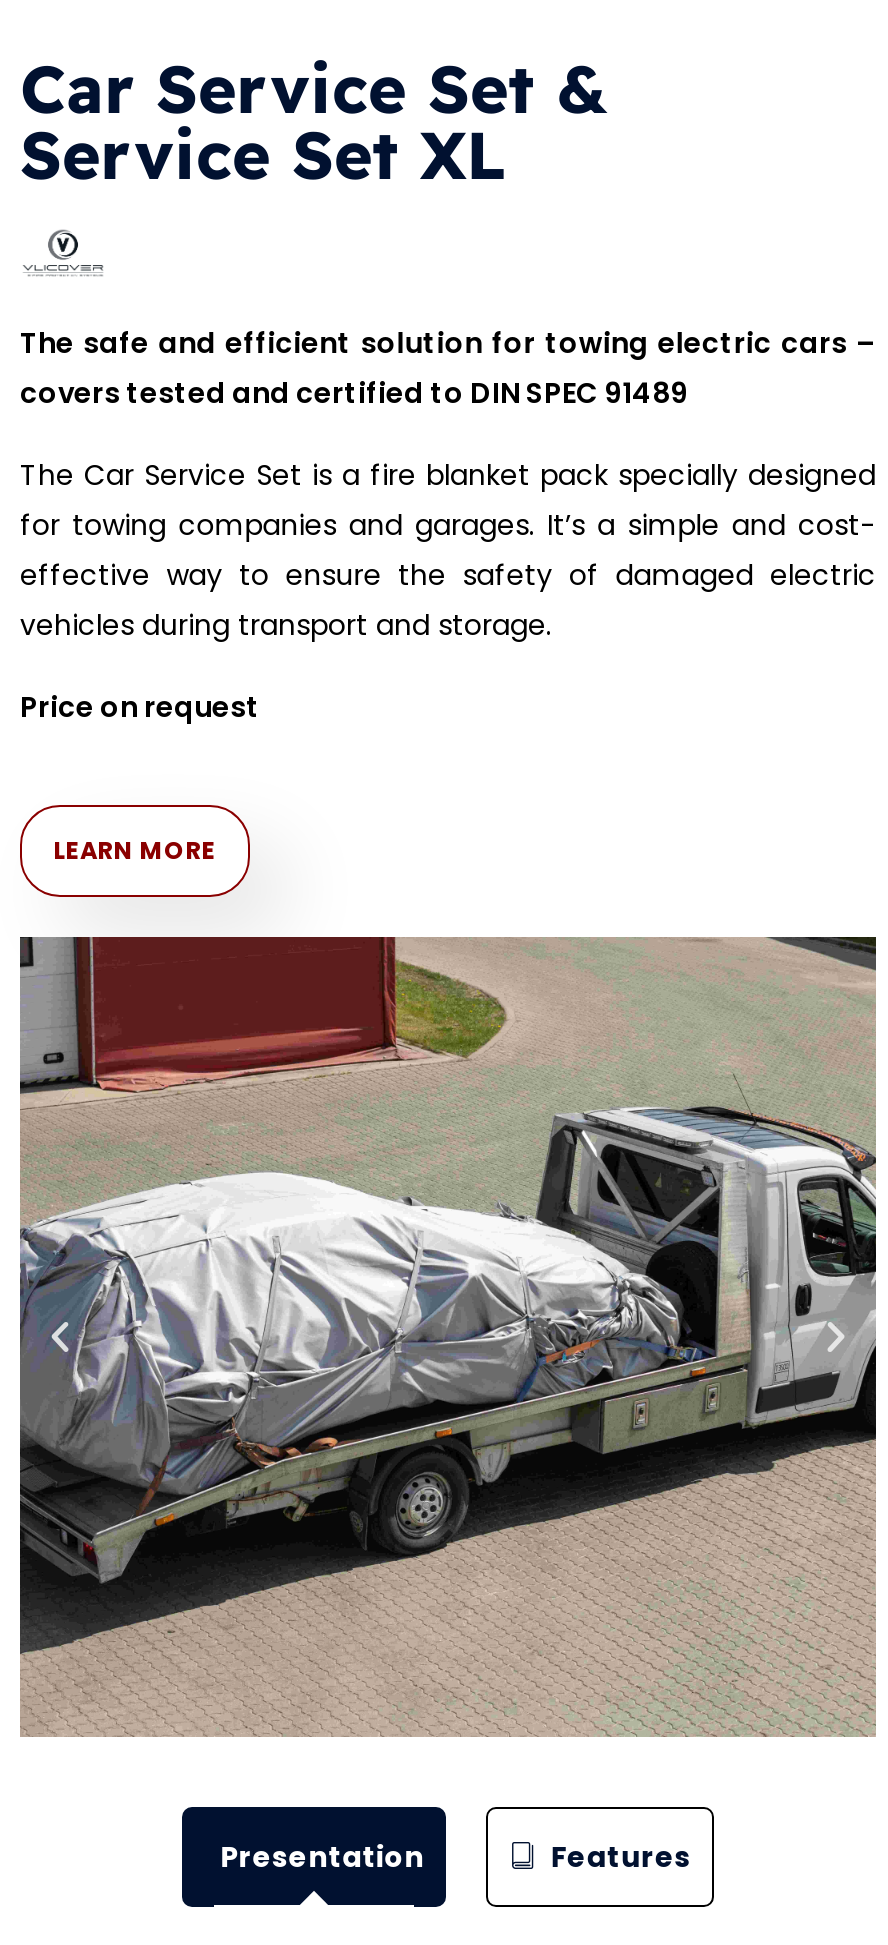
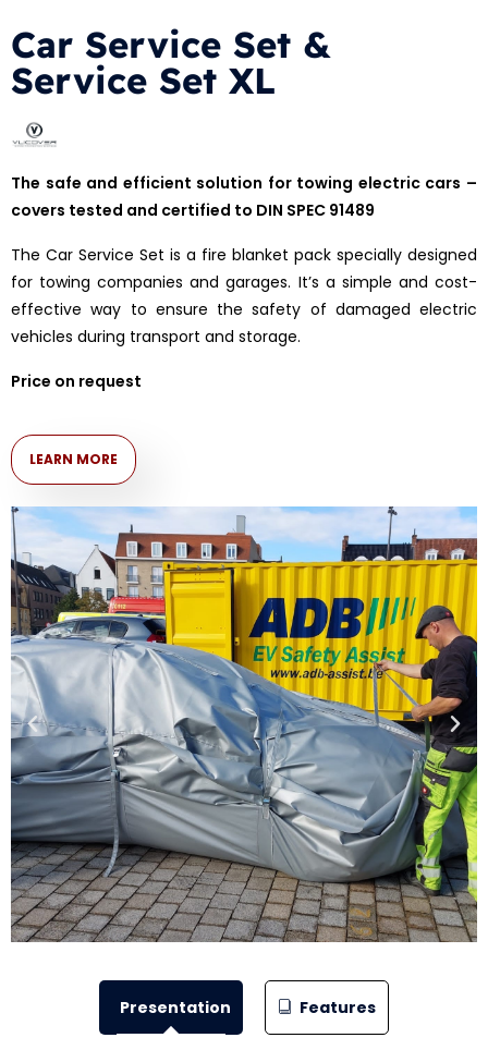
[18,935,878,1737] [image] -> [11,505,478,942] [image]

